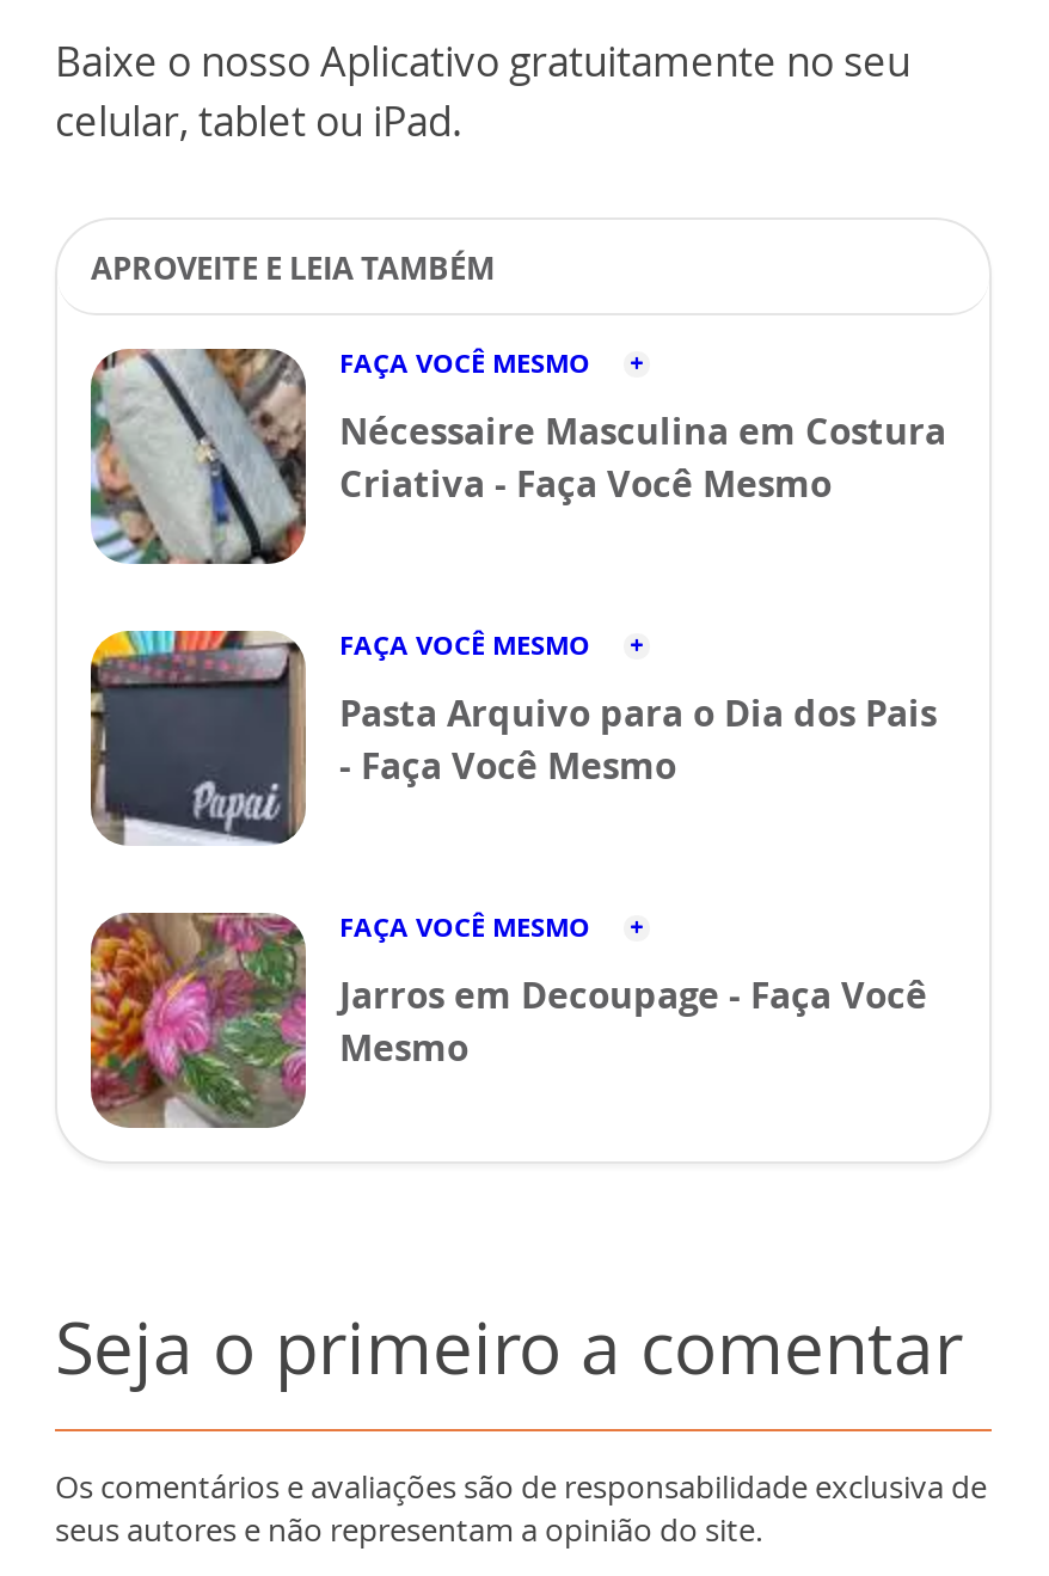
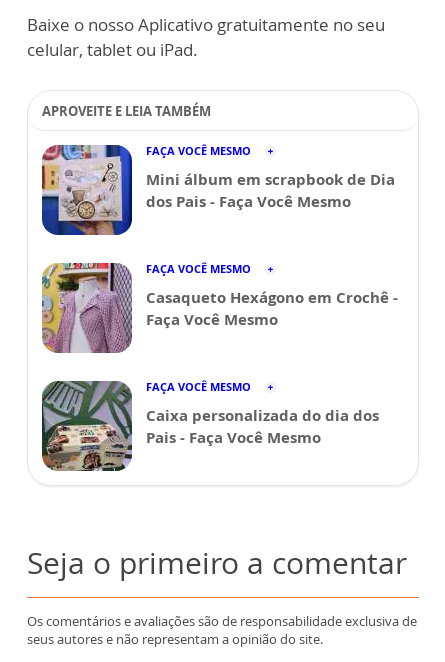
[88,347,946,566] [image] | Nécessaire Masculina em Costura | Criativa - Faça Você Mesmo -> [41,144,395,236] [image] | Mini álbum em scrapbook de Dia | dos Pais - Faça Você Mesmo
[88,628,937,846] [image] | Pasta Arquivo para o Dia dos Pais | - Faça Você Mesmo -> [41,262,398,354] [image] | Casaqueto Hexágono em Crochê - | Faça Você Mesmo
[88,910,927,1130] [image] | Jarros em Decoupage - Faça Você | Mesmo -> [41,380,379,472] [image] | Caixa personalizada do dia dos | Pais - Faça Você Mesmo

